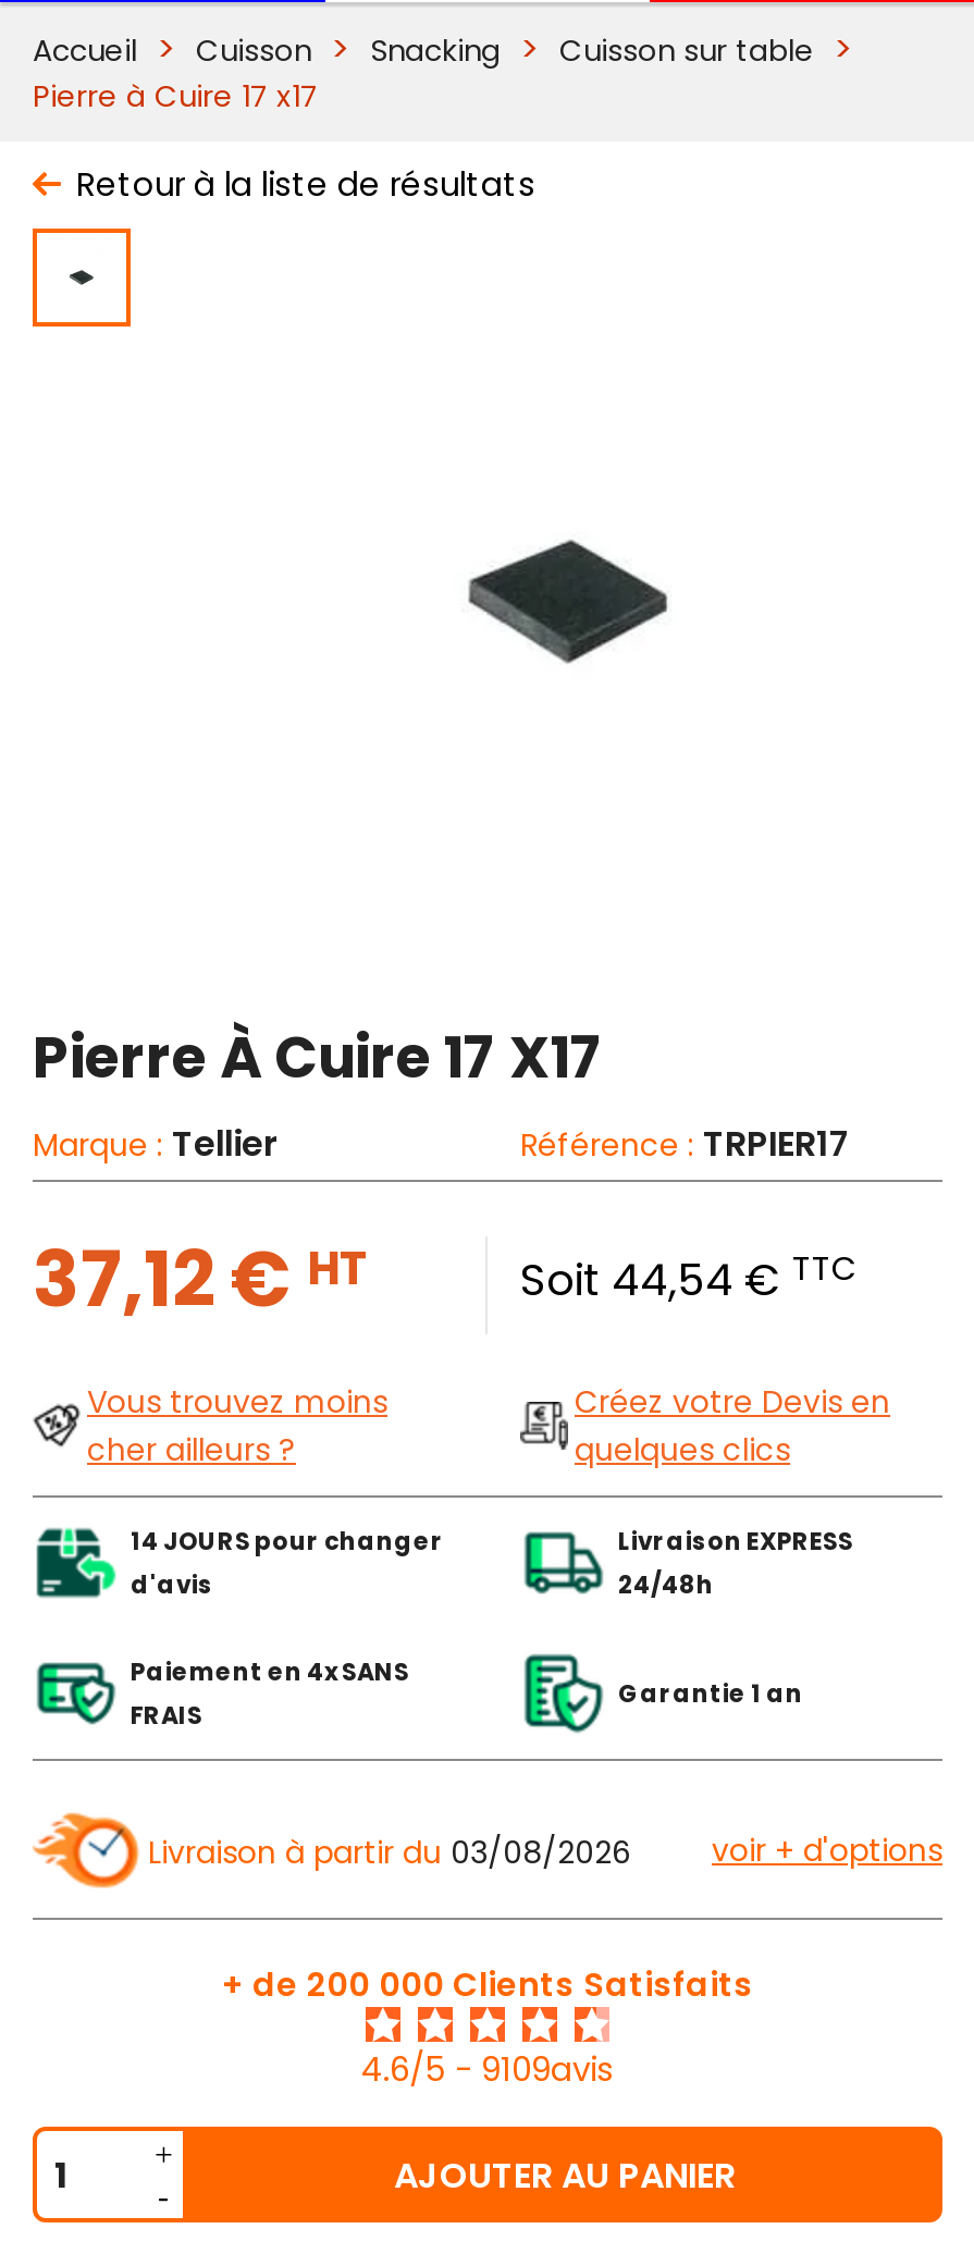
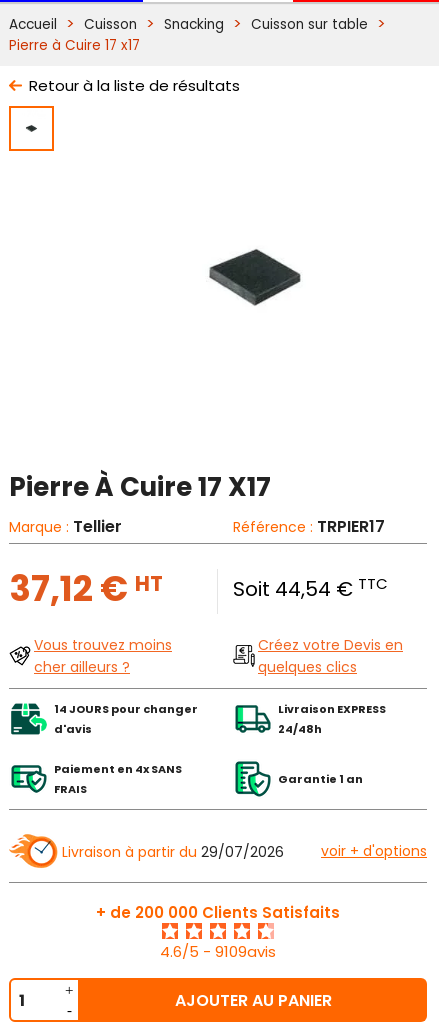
[148,1831,631,1875] Livraison à partir du 03/08/2026 -> [62,842,284,862] Livraison à partir du 29/07/2026

